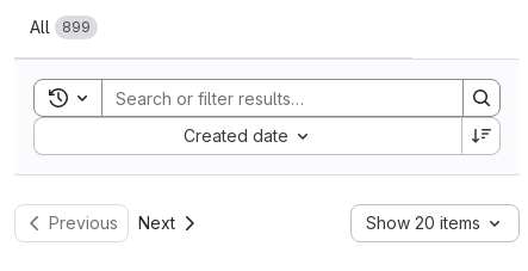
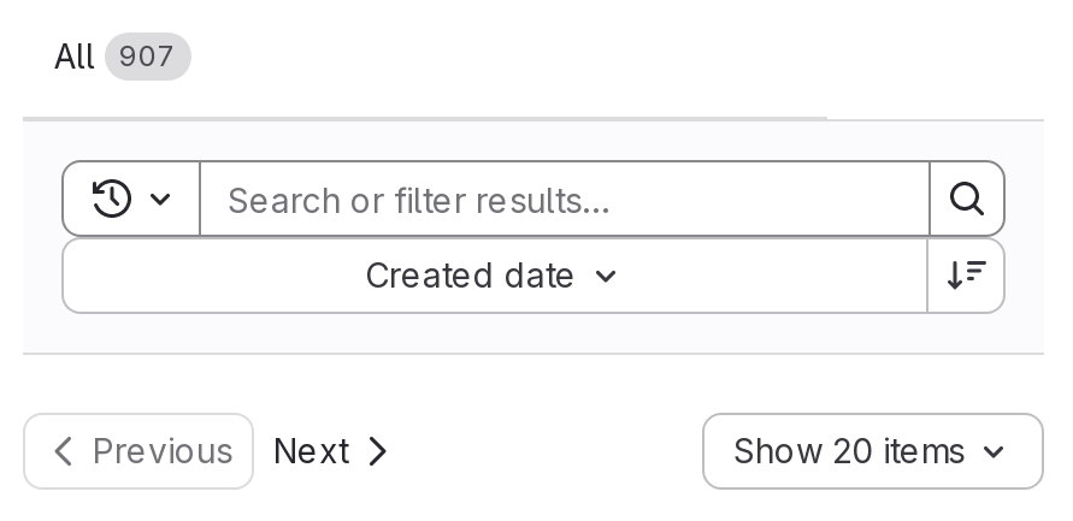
[30,17,91,37] All 899 -> [54,35,177,76] All 907

